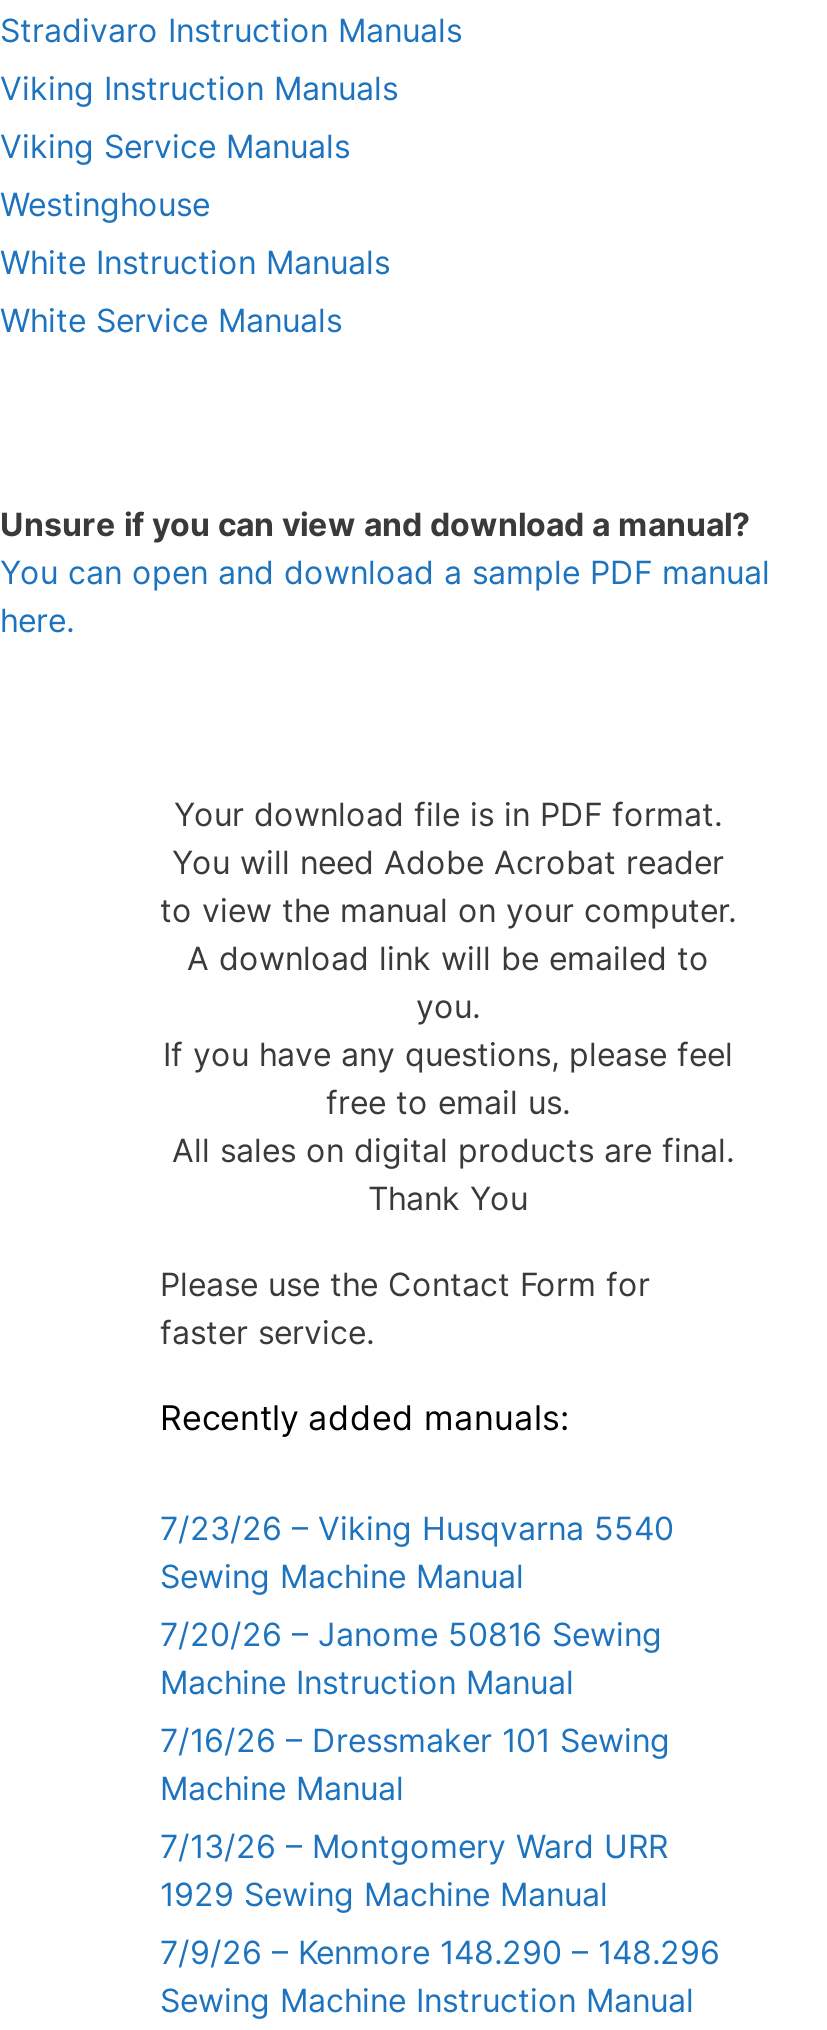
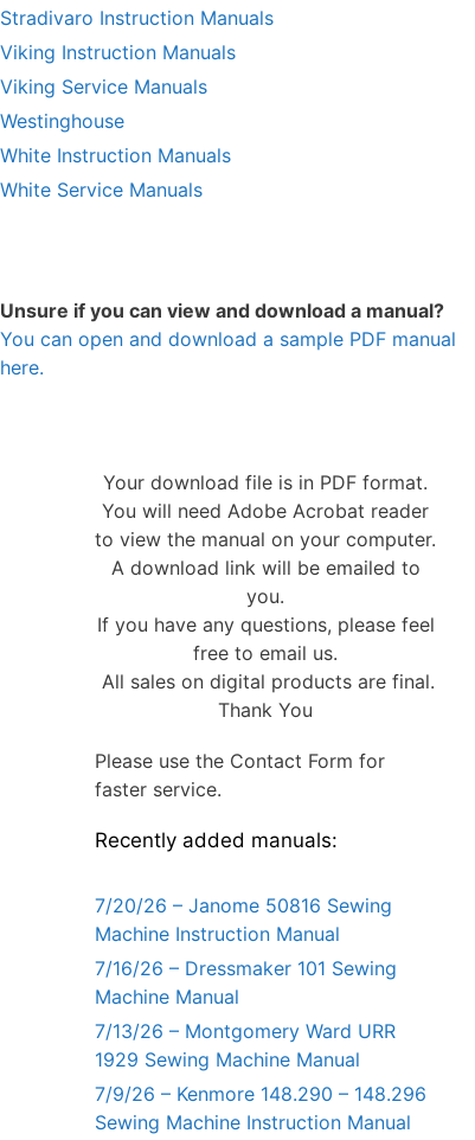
[160,1508,674,1596] 7/23/26 – Viking Husqvarna 5540 | Sewing Machine Manual -> none

